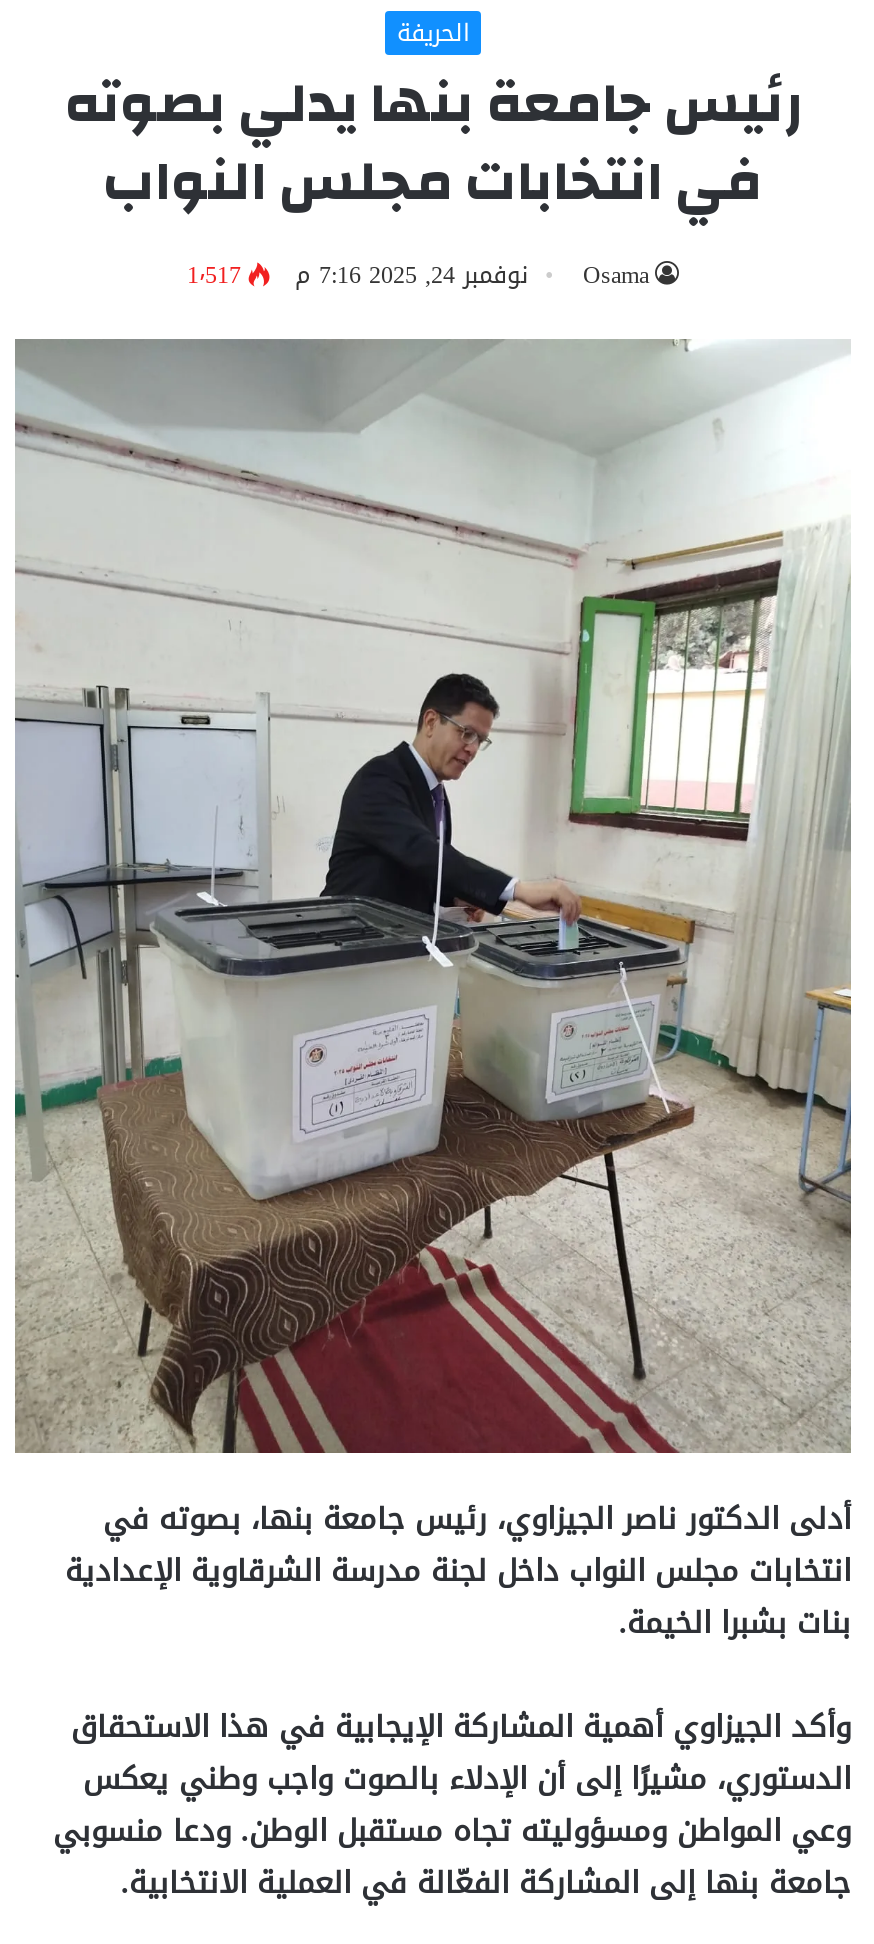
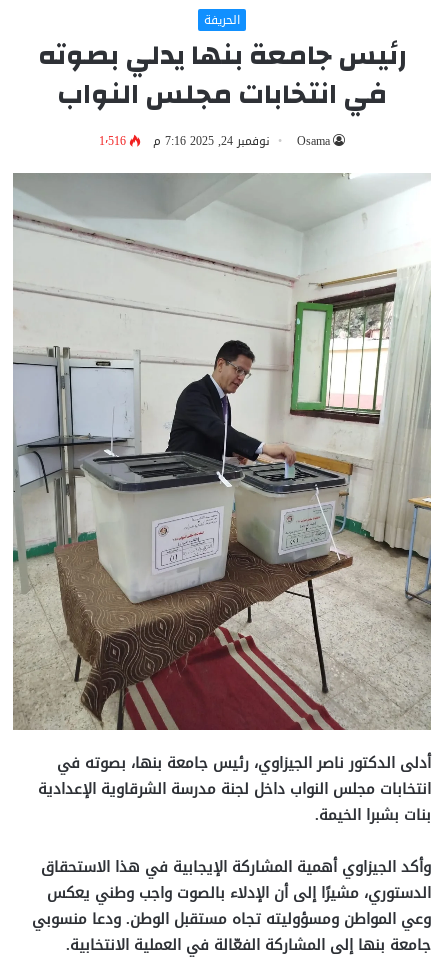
[187,253,241,297] 1٬517 -> [99,130,126,152] 1٬516

